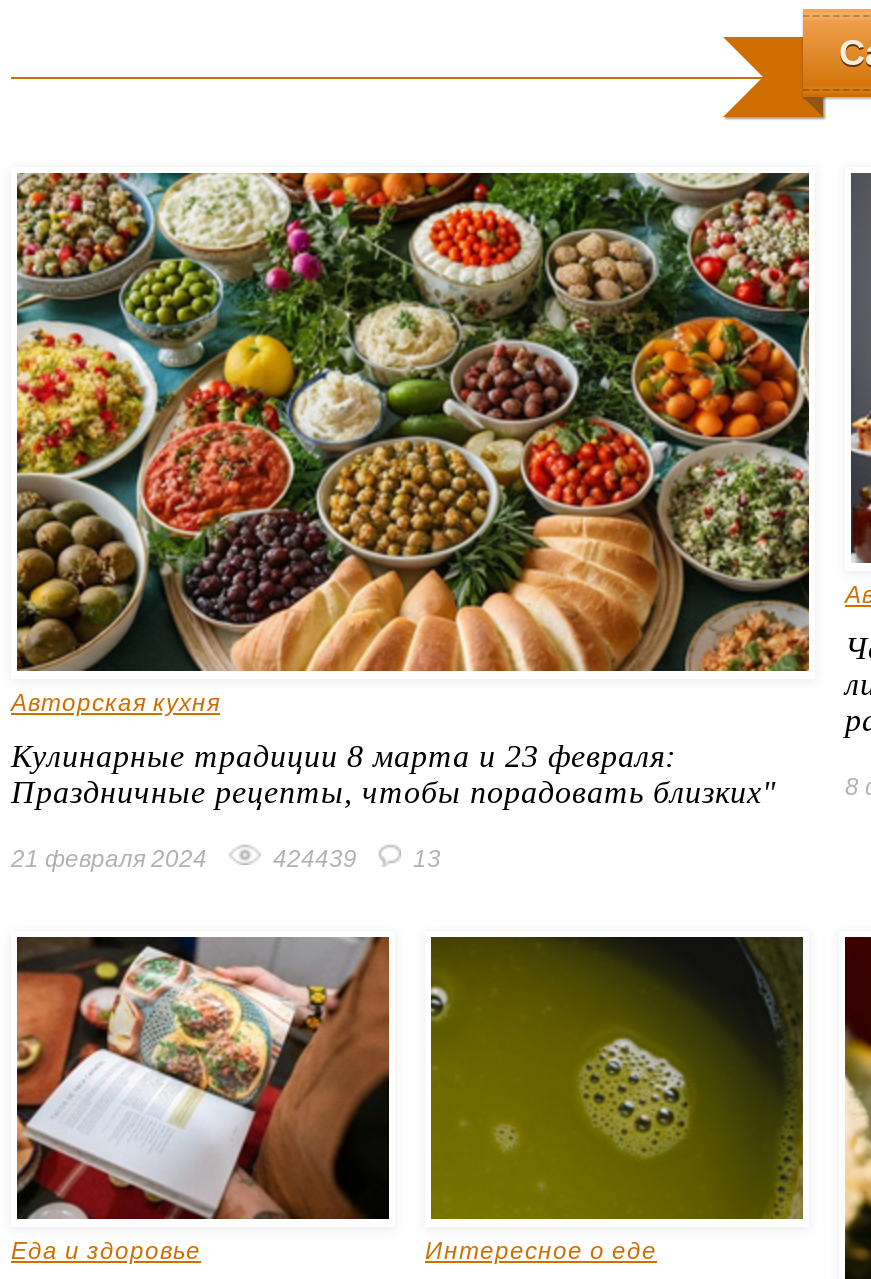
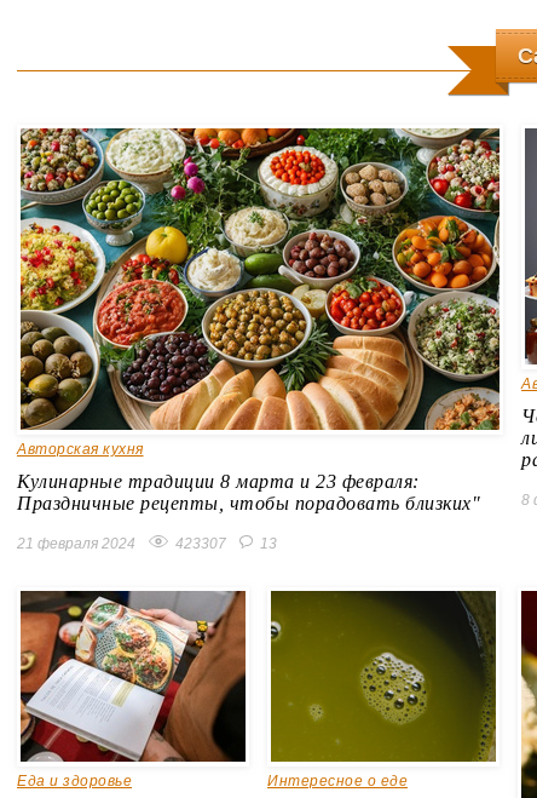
[273,845,441,873] 424439 13 -> [175,535,277,552] 423307 13

